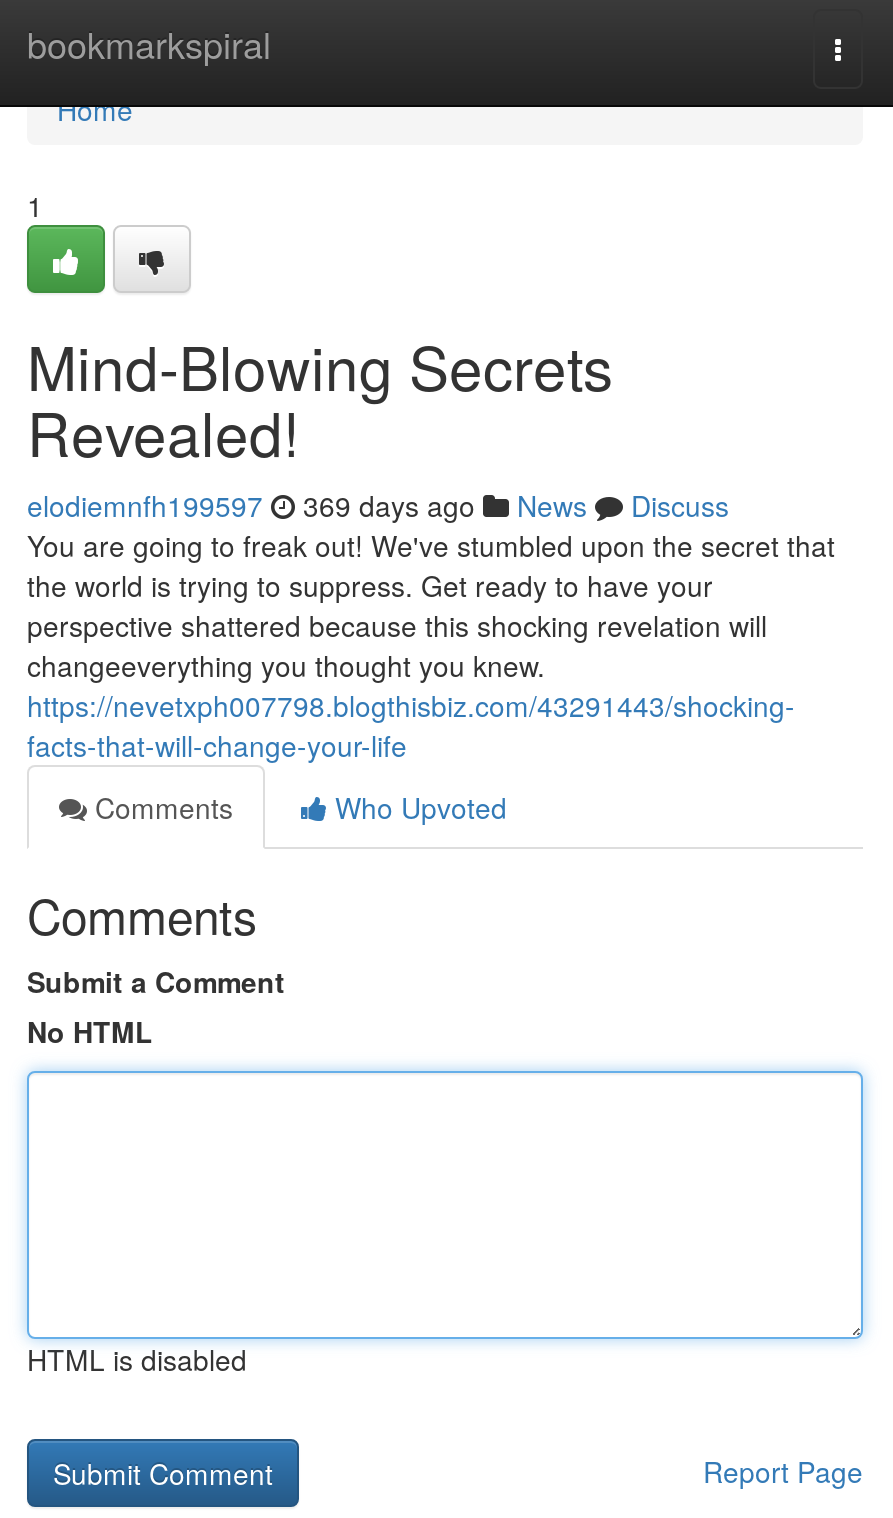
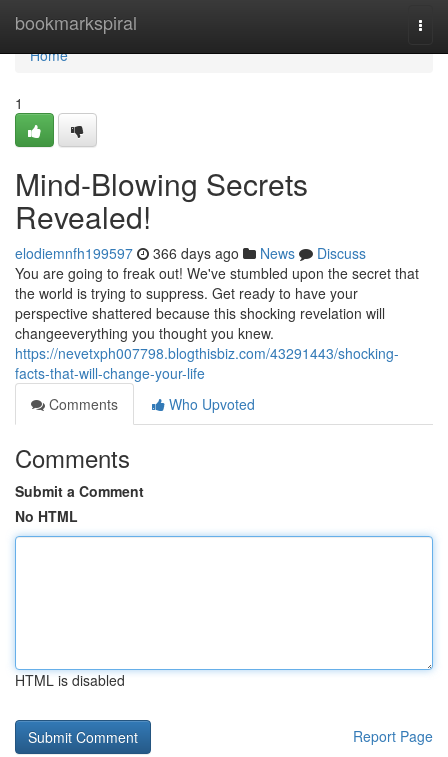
[27,485,729,525] elodiemnfh199597 369 days ago News Discuss -> [15,243,366,263] elodiemnfh199597 366 days ago News Discuss

